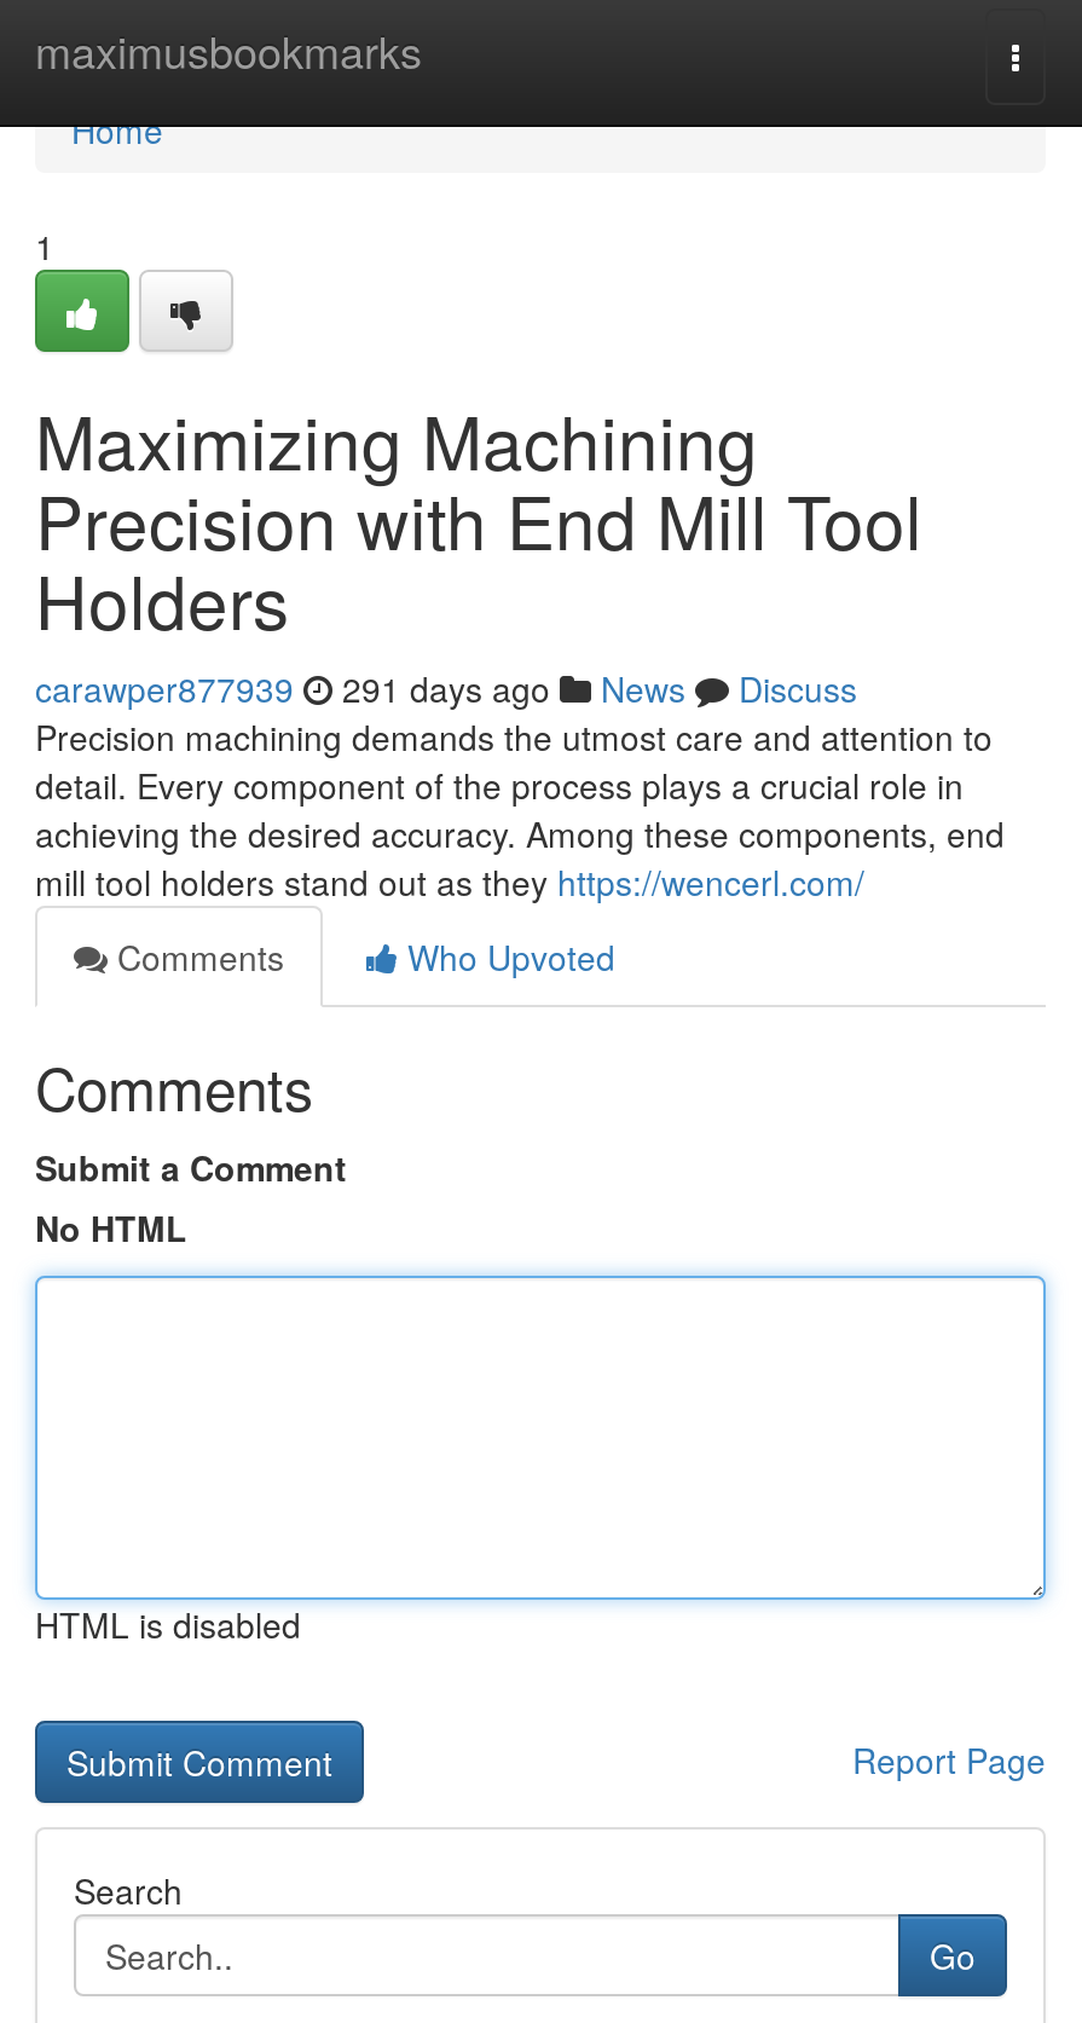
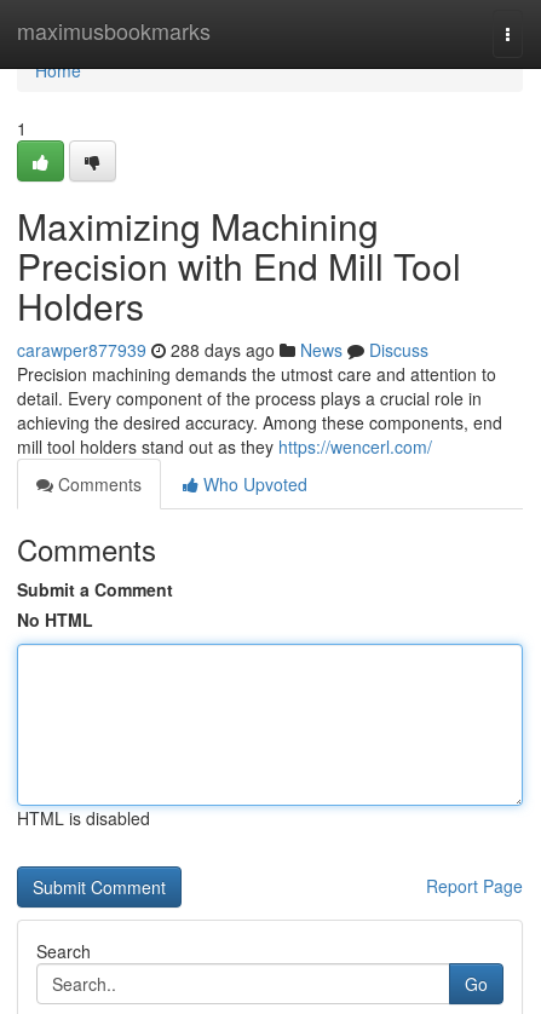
[35,664,857,712] carawper877939 291 days ago News Discuss -> [17,338,428,362] carawper877939 288 days ago News Discuss

